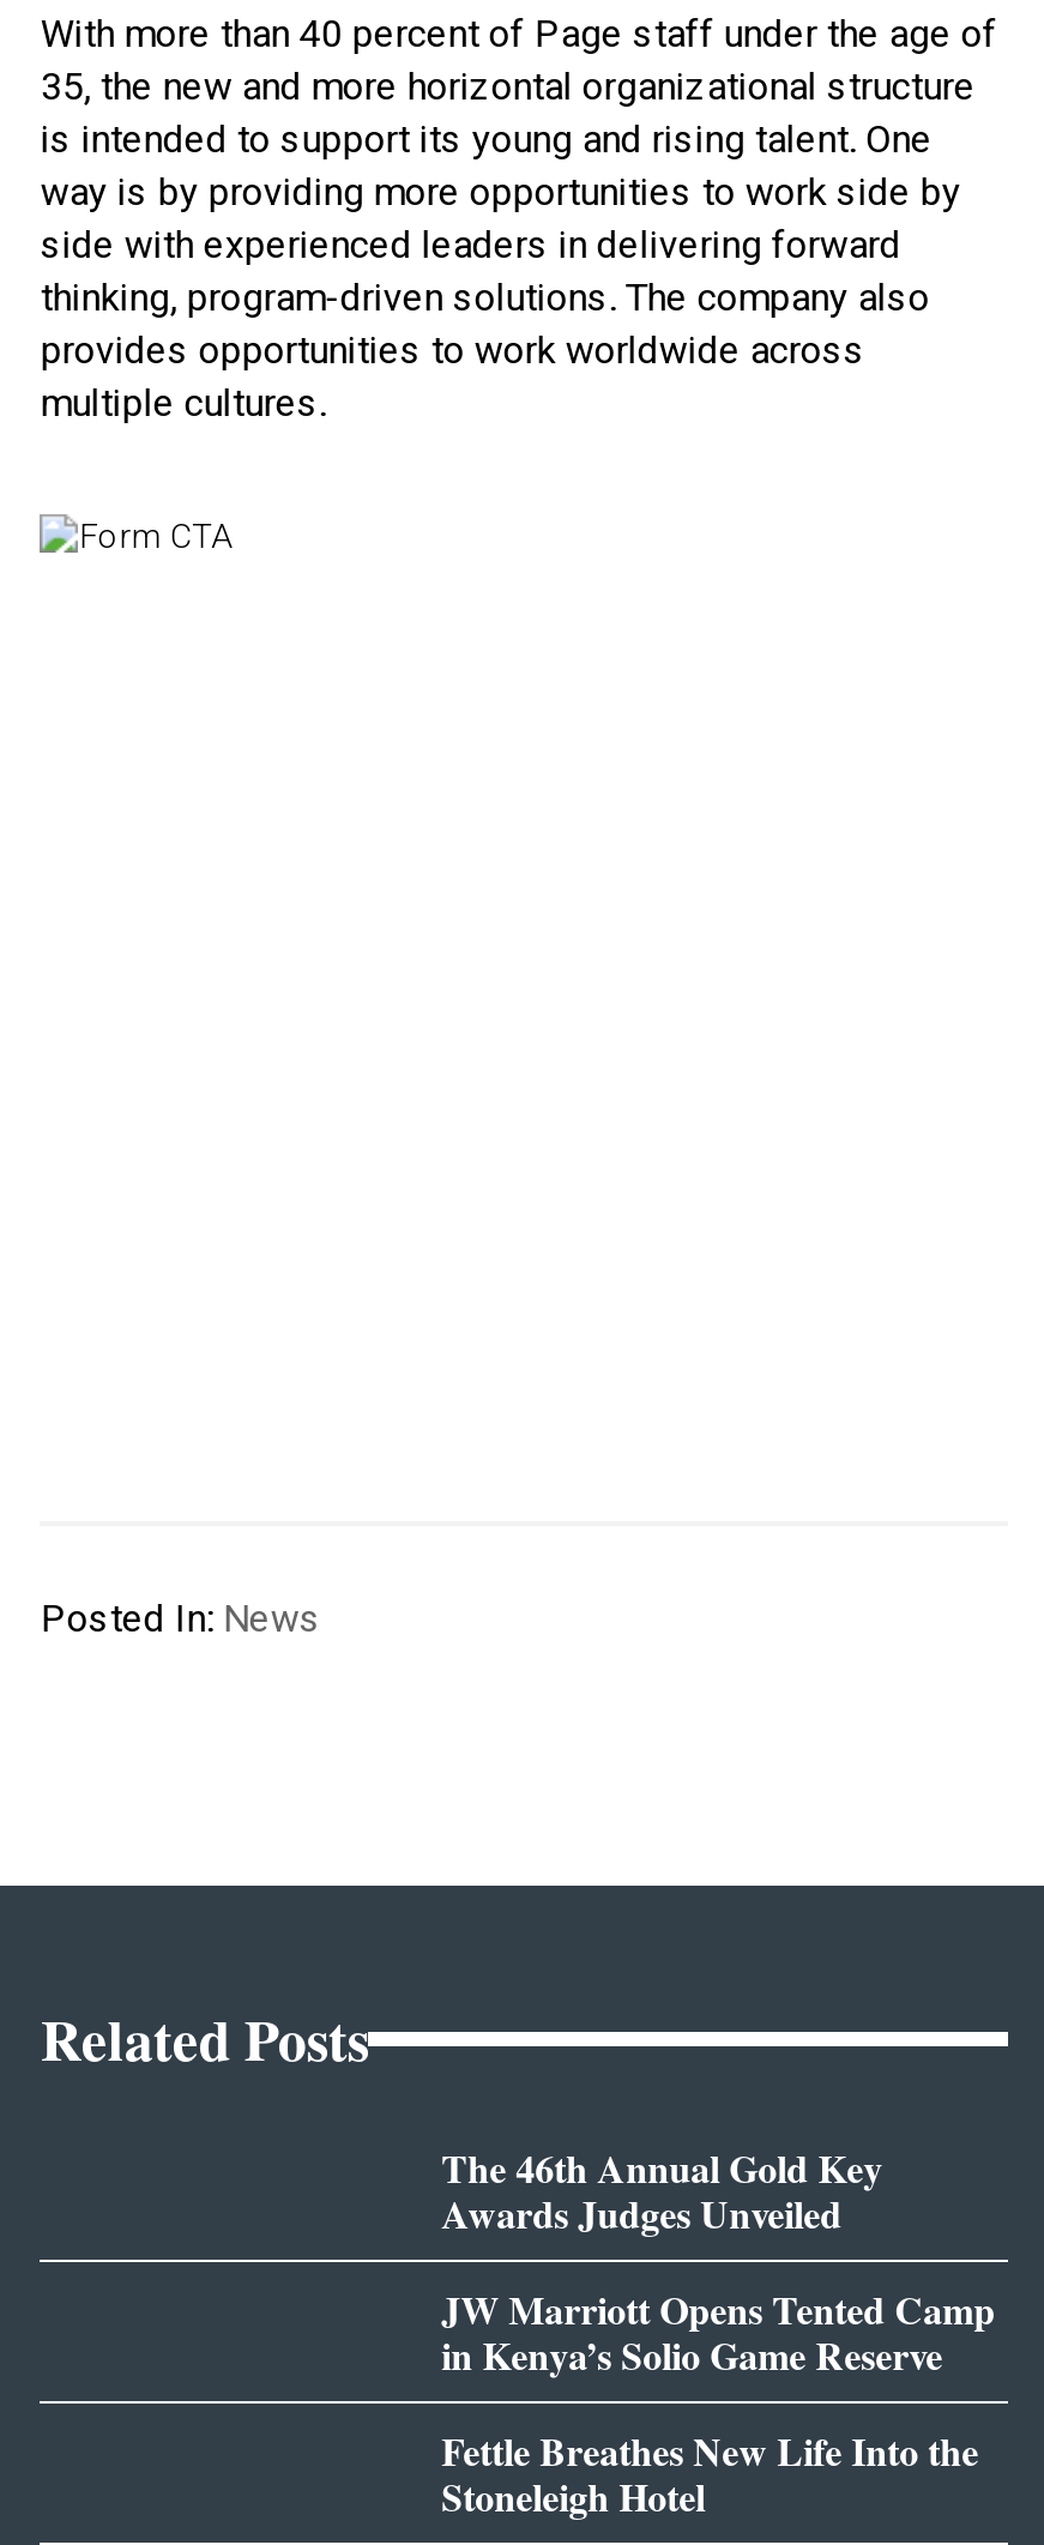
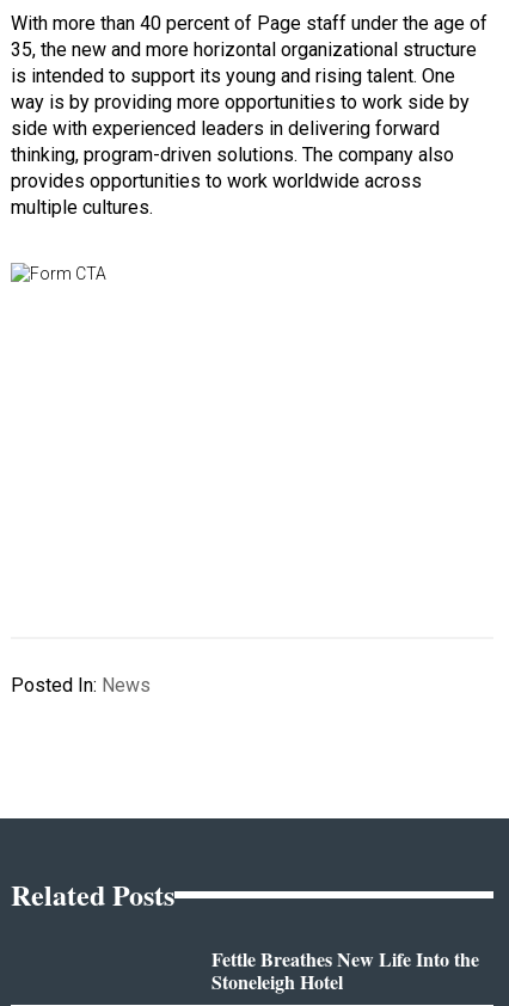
[442,2141,995,2383] The 46th Annual Gold Key | Awards Judges Unveiled | JW Marriott Opens Tented Camp | in Kenya’s Solio Game Reserve -> none

